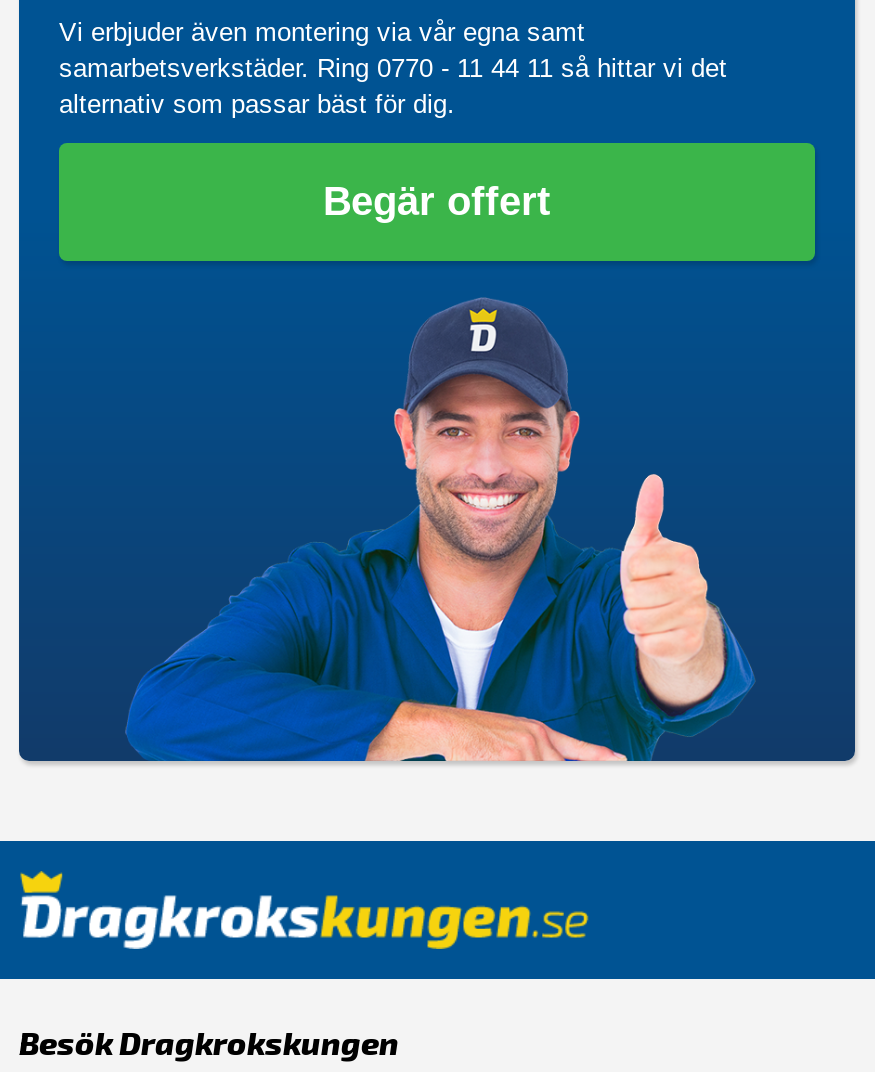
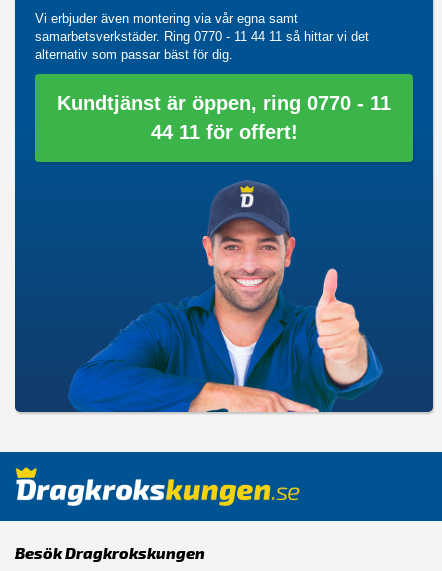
[323,180,551,224] Begär offert -> [57,92,391,143] Kundtjänst är öppen, ring 0770 - 11 | 44 11 för offert!

